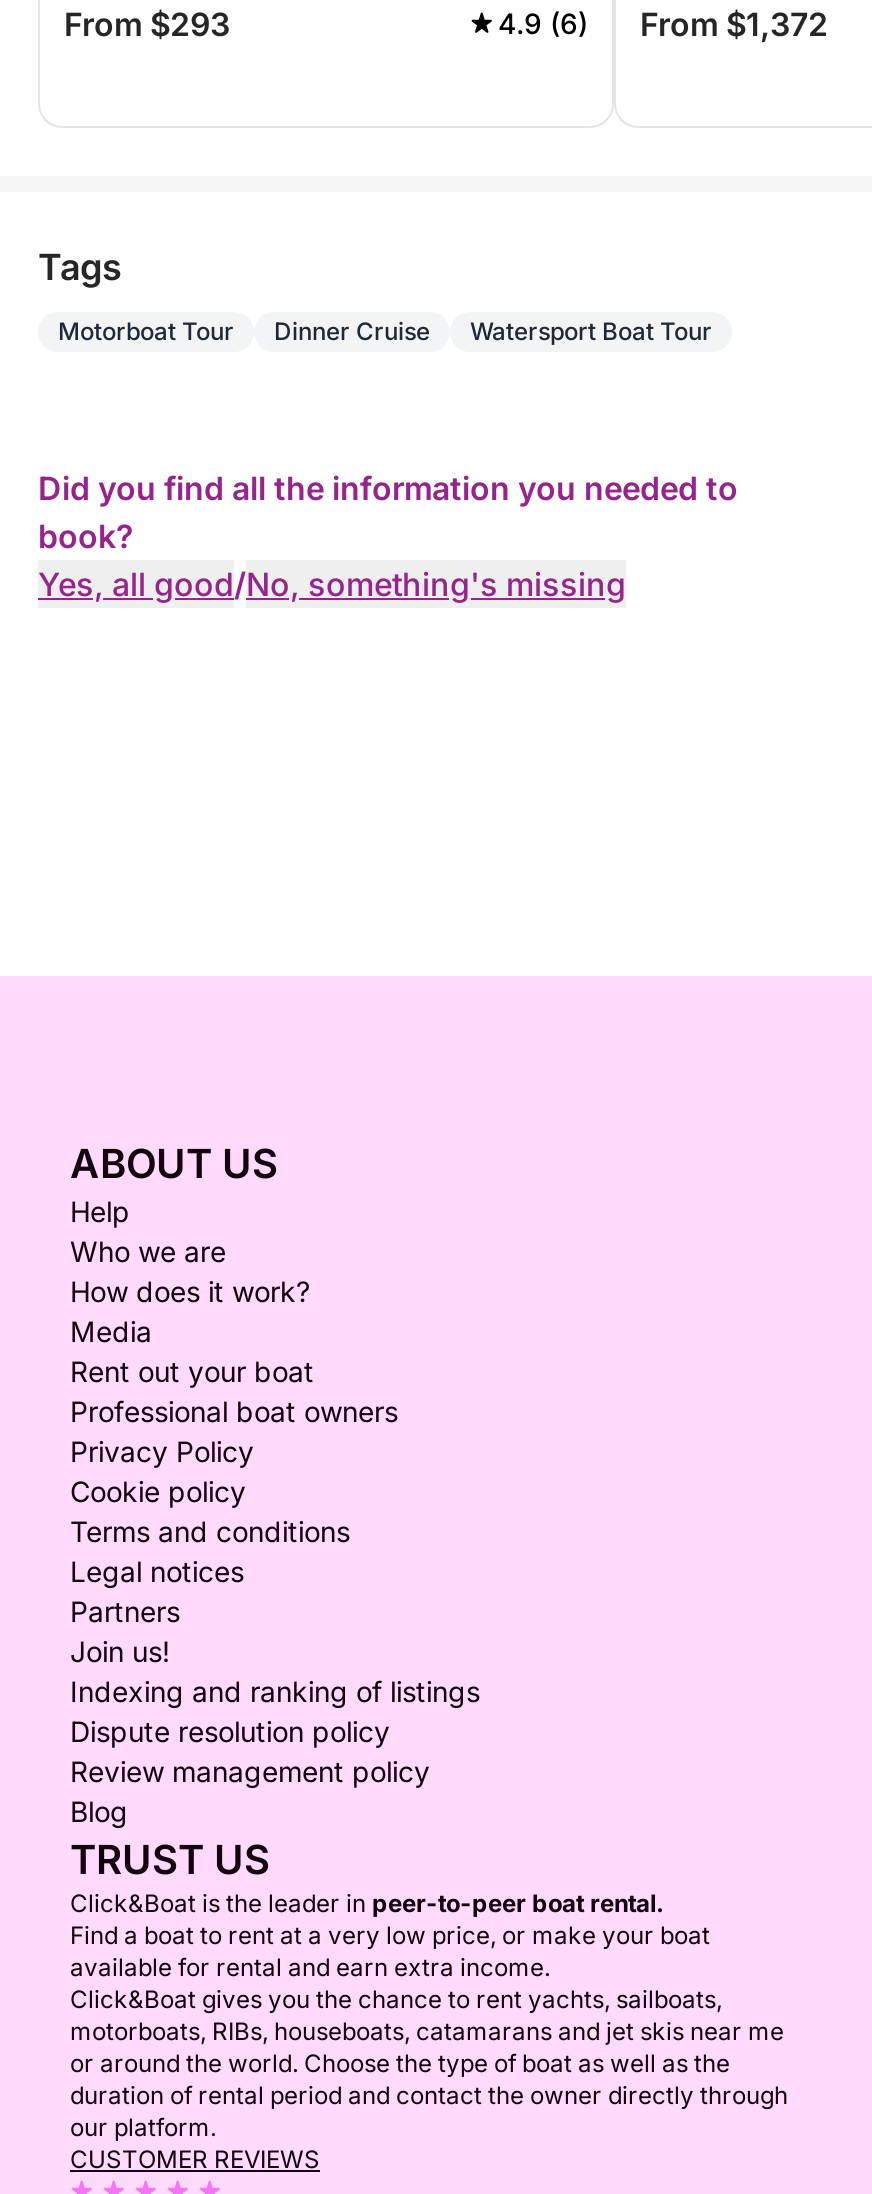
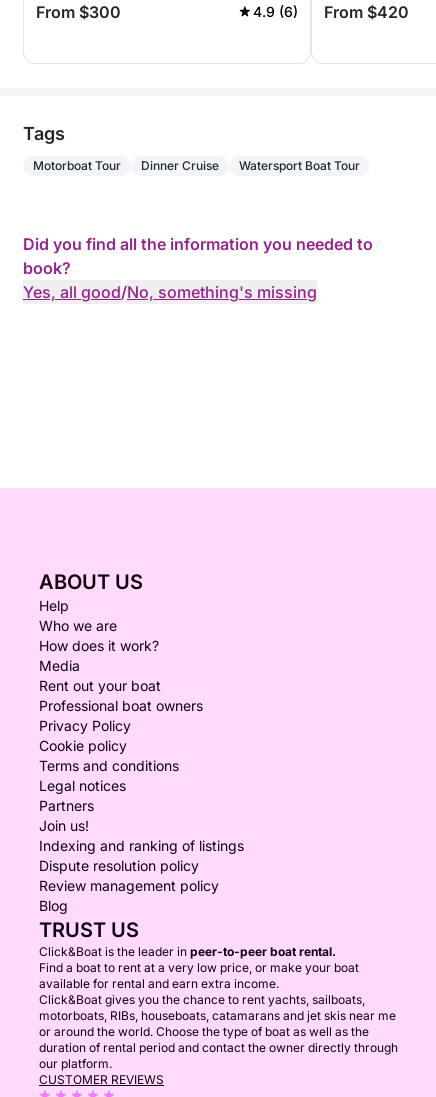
[64,4,230,44] From $293 -> [36,2,121,22] From $300
[498,4,828,44] 4.9 (6) From $1,372 -> [253,2,409,22] 4.9 (6) From $420

